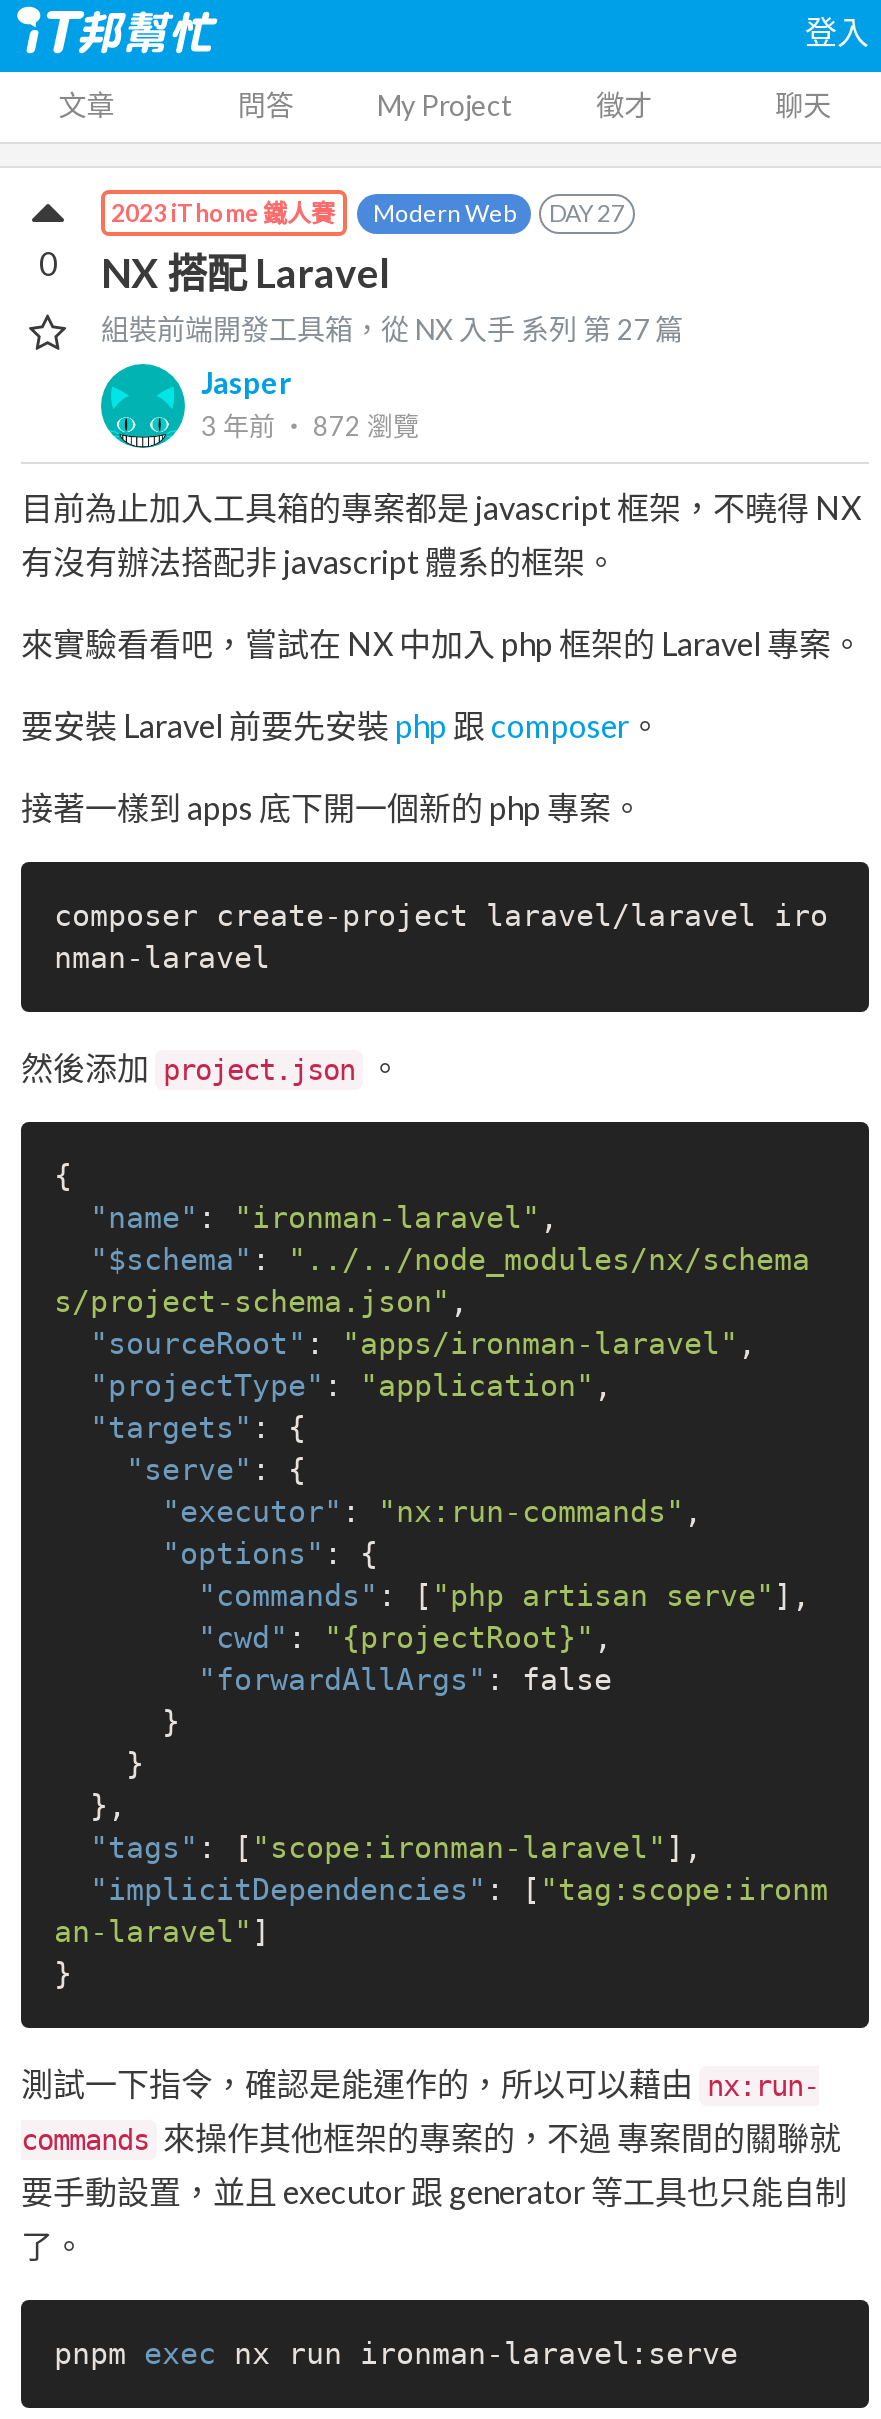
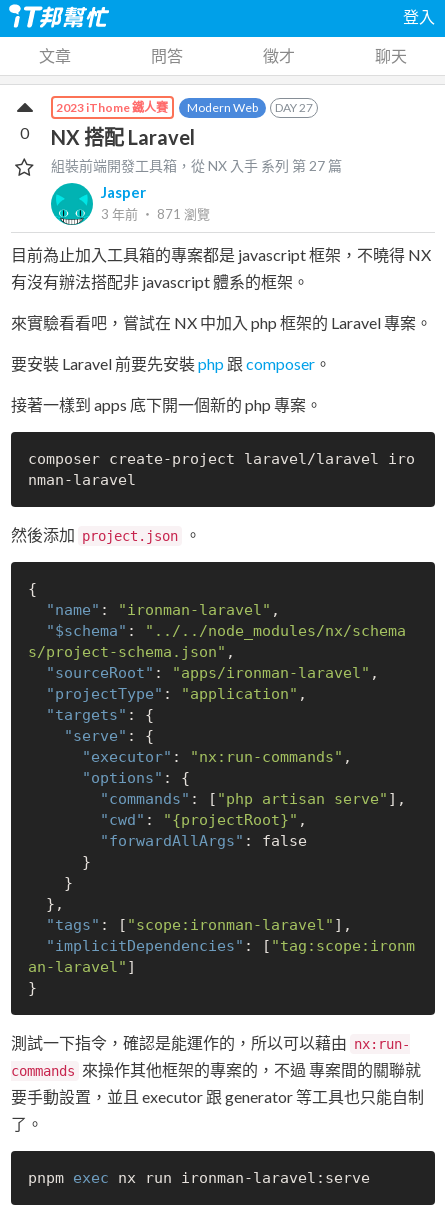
[377,88,513,122] My Project -> none
[201,411,419,443] 3 年前‧ 872瀏覽 -> [101,206,210,222] 3 年前‧ 871瀏覽

